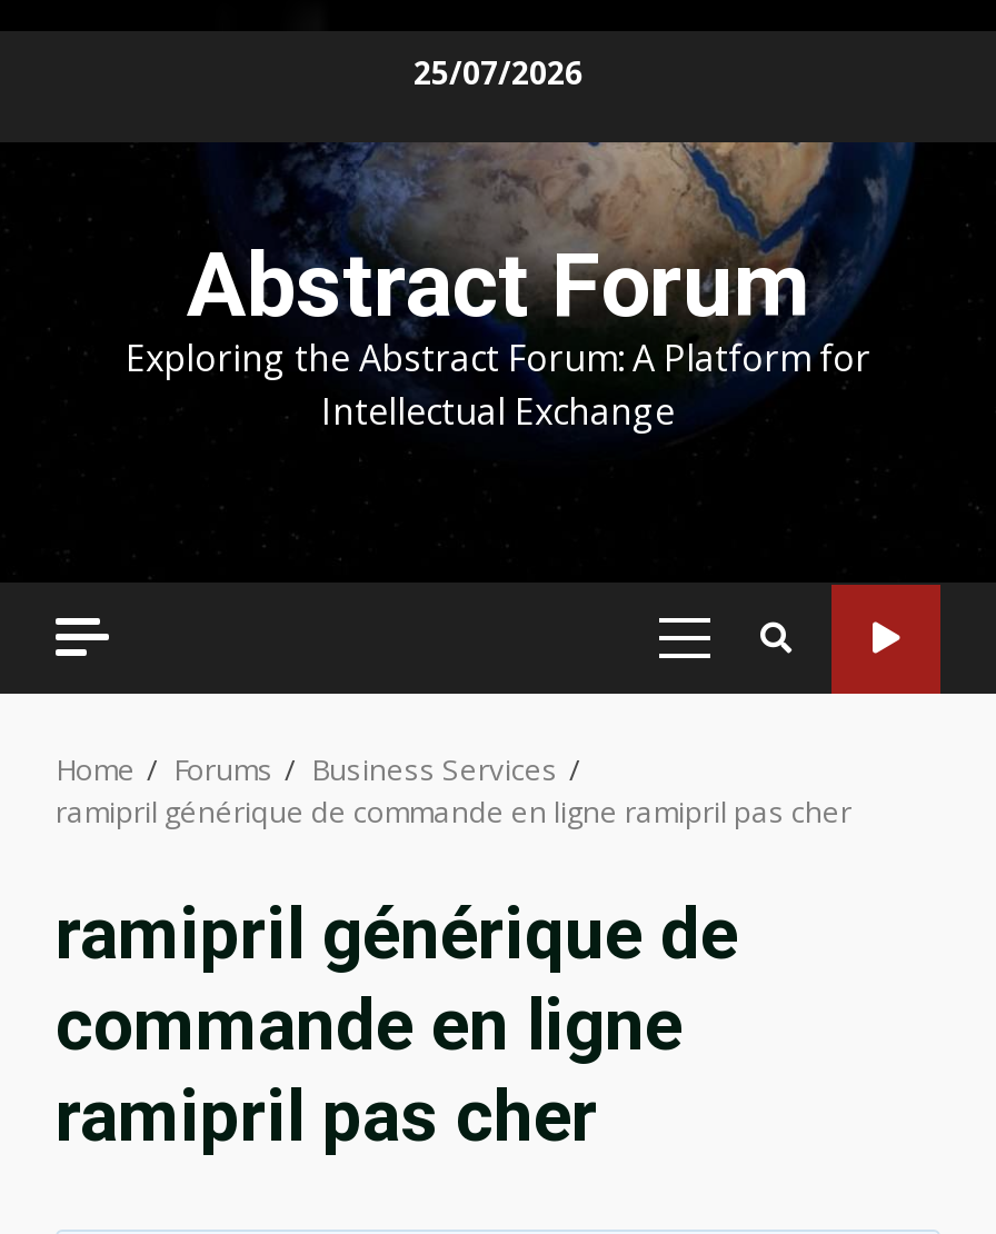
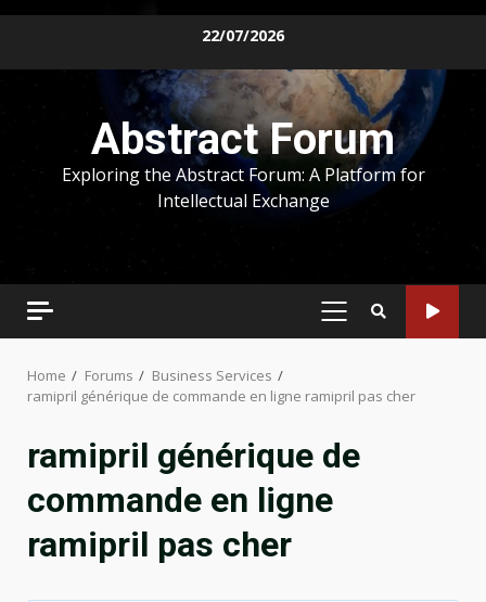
[414,50,582,92] 25/07/2026 -> [202,24,284,45] 22/07/2026

